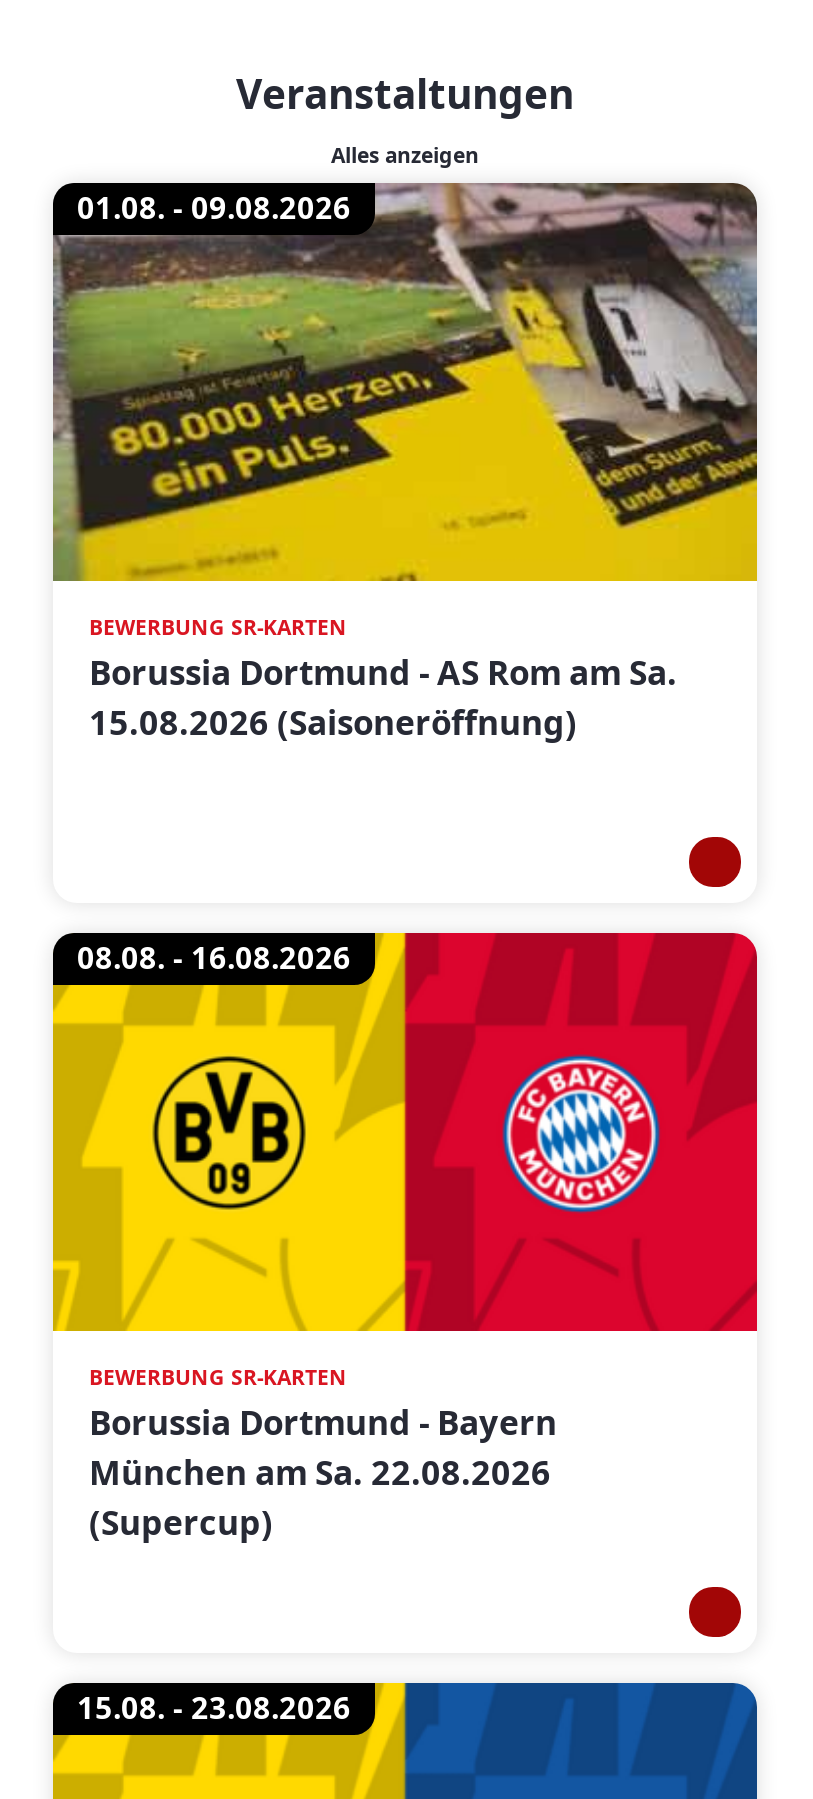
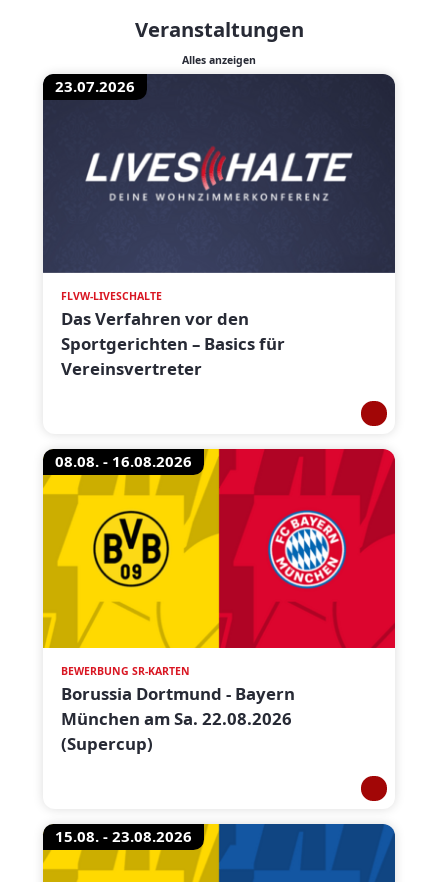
[51,181,759,583] [image] | 01.08. - 09.08.2026 -> [42,73,396,274] [image] | 23.07.2026
[89,612,677,745] BEWERBUNG SR-KARTEN | Borussia Dortmund - AS Rom am Sa. | 15.08.2026 (Saisoneröffnung) -> [61,289,285,380] FLVW-LIVESCHALTE | Das Verfahren vor den | Sportgerichten – Basics für | Vereinsvertreter

